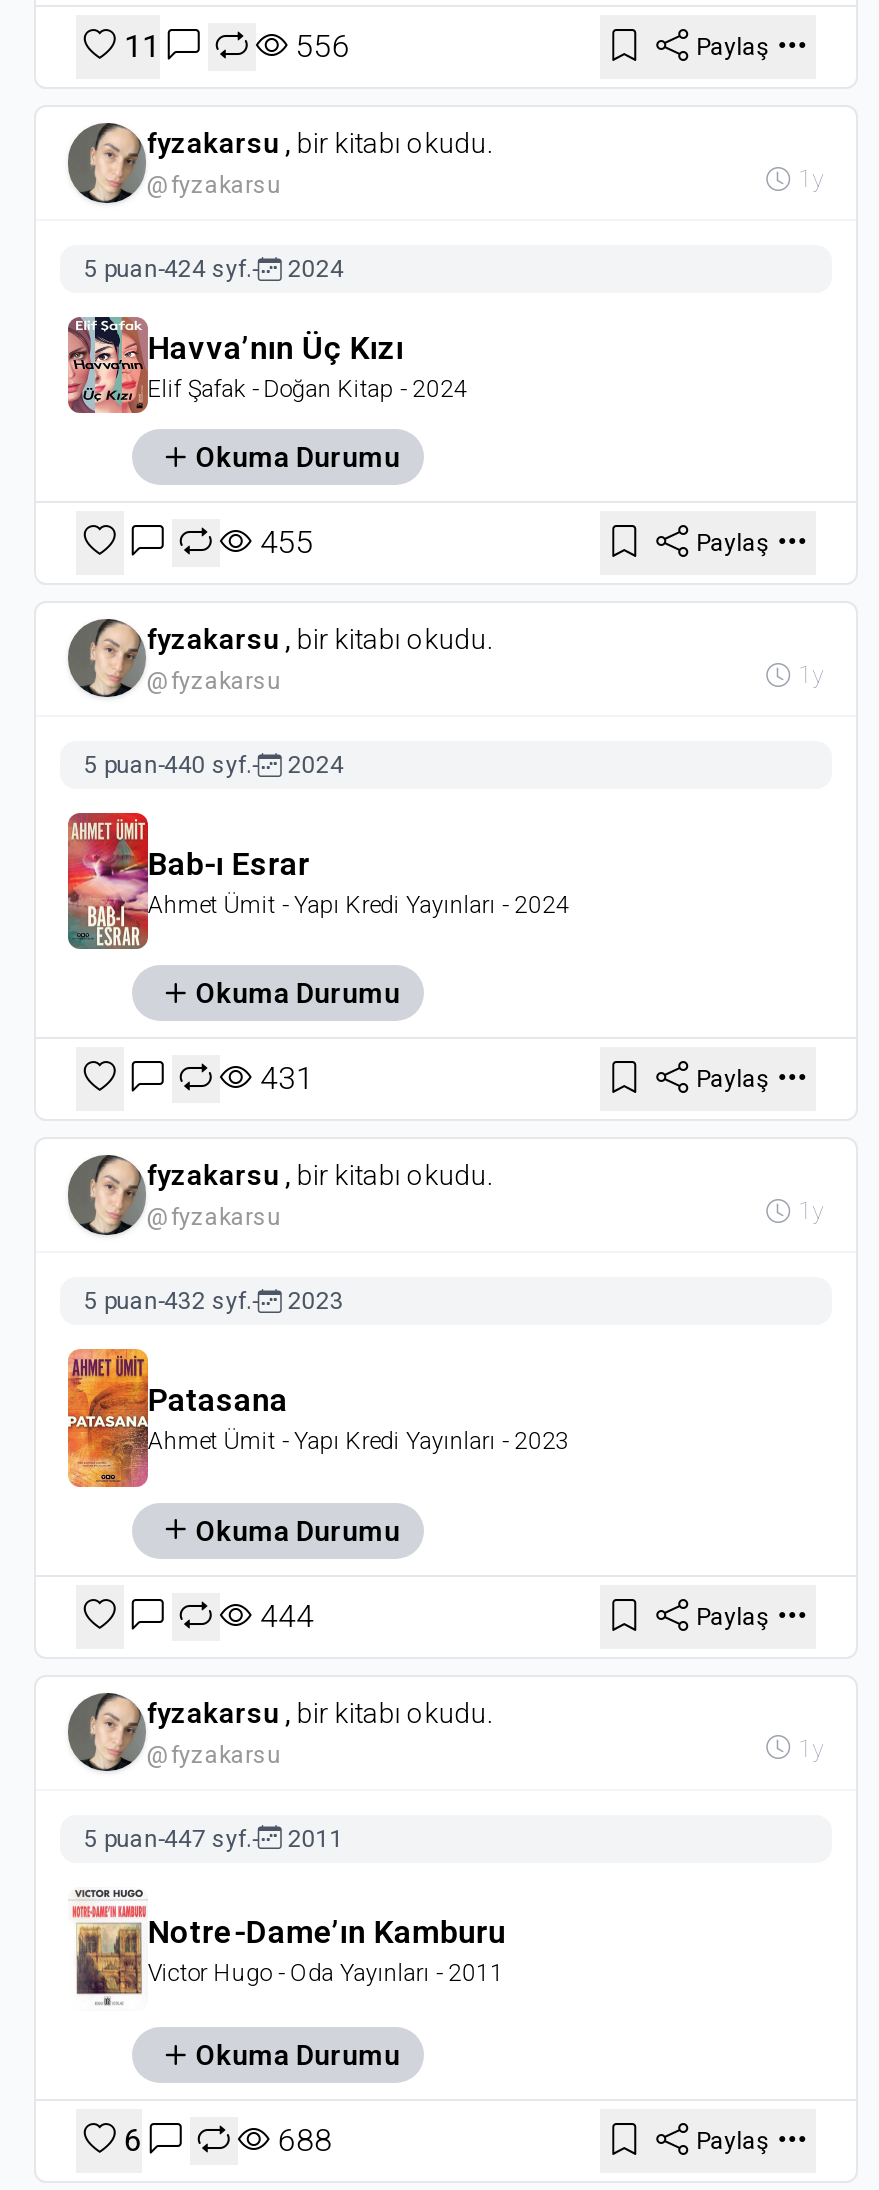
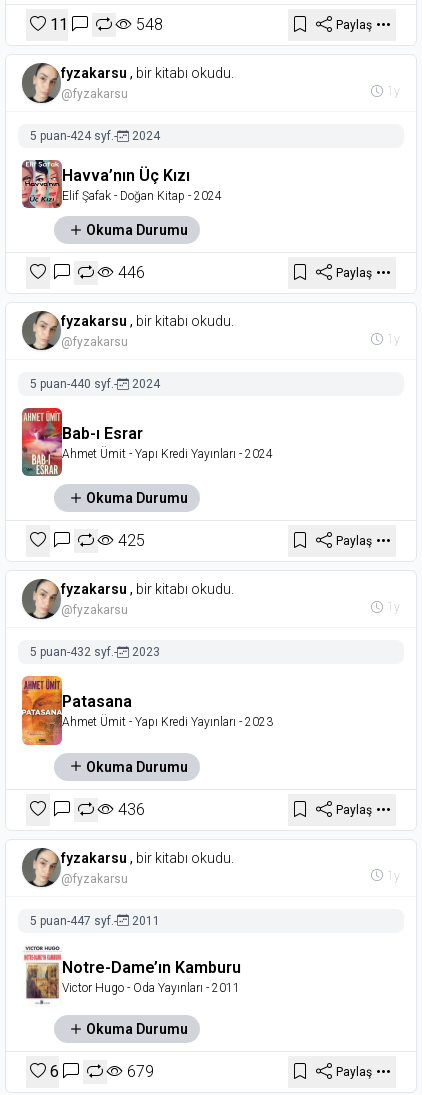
[288,27,350,65] 556 -> [132,15,163,34] 548
[252,523,314,561] 455 -> [114,263,145,282] 446
[252,1059,314,1097] 431 -> [114,531,145,550] 425
[252,1596,314,1634] 444 -> [114,799,145,818] 436
[270,2121,332,2159] 688 -> [123,1062,154,1081] 679

